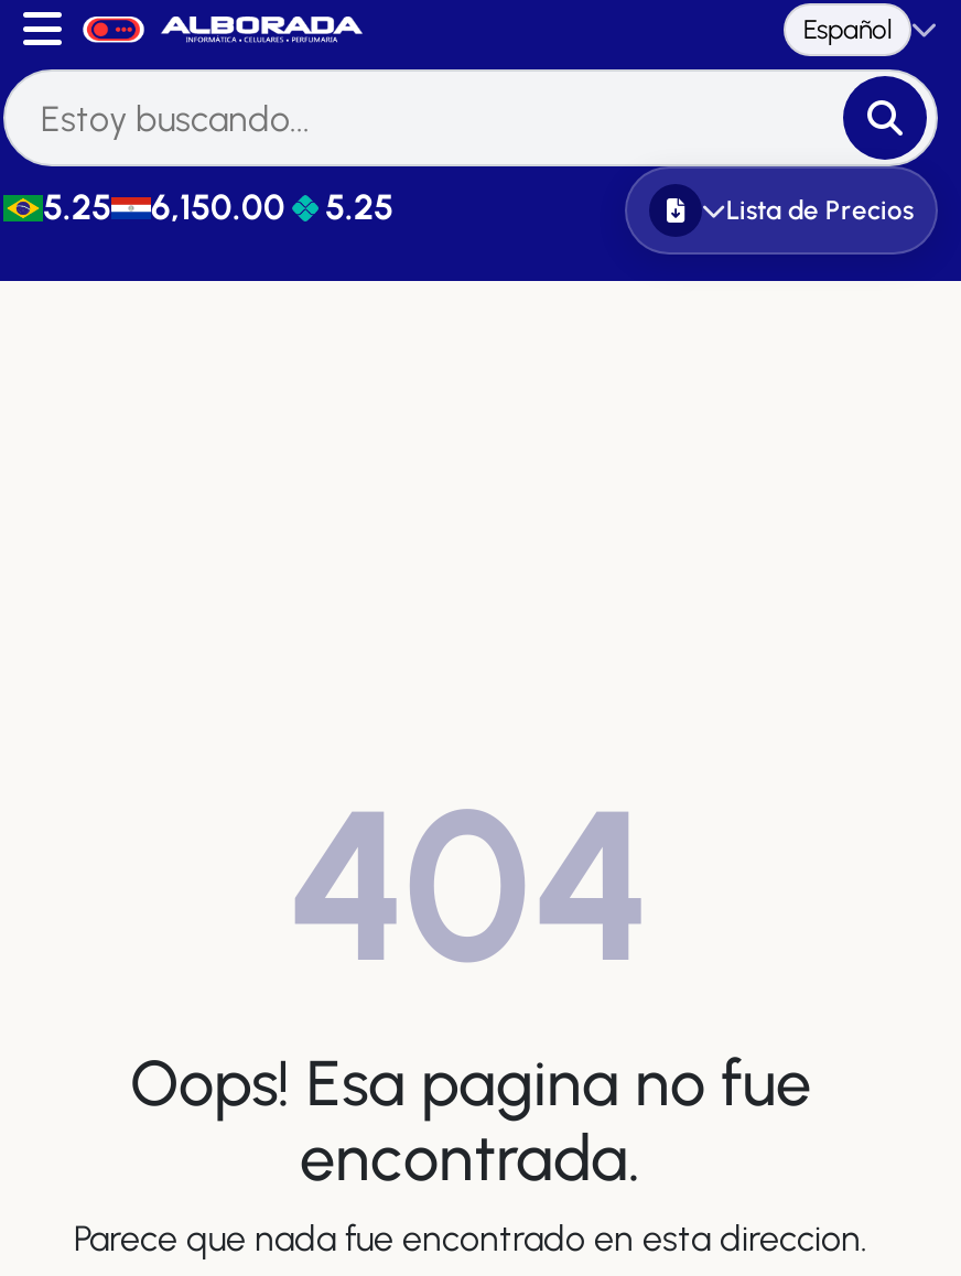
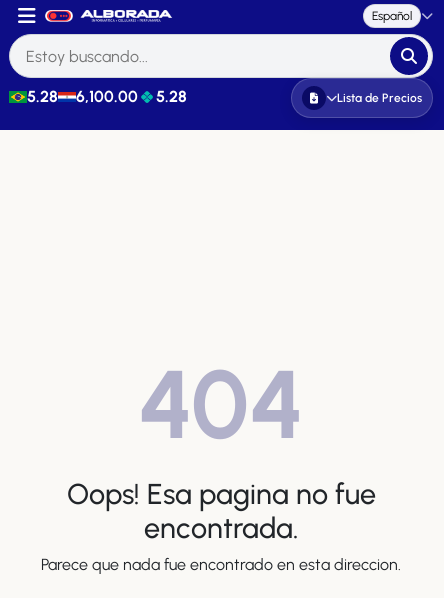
[43,186,111,228] 5.25 -> [27,87,58,106] 5.28
[151,186,285,228] 6,150.00 -> [76,87,138,106] 6,100.00
[325,186,393,228] 5.25 -> [156,87,187,106] 5.28

